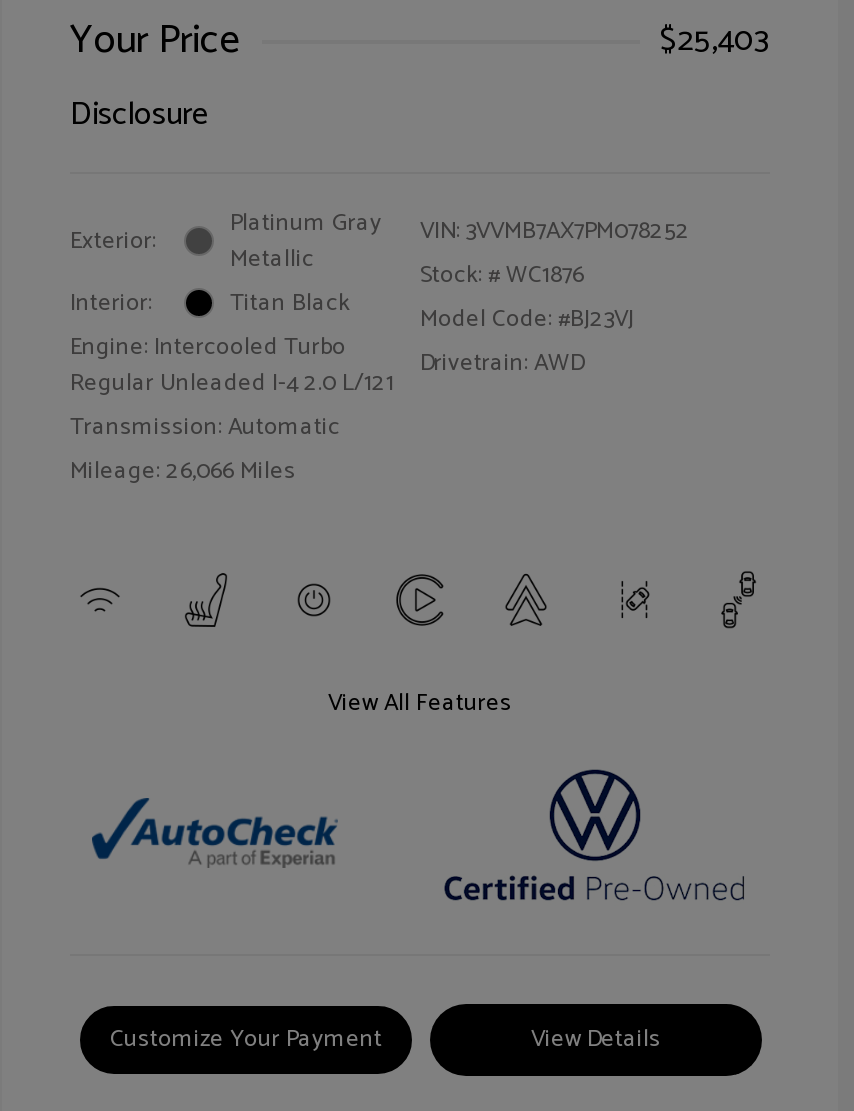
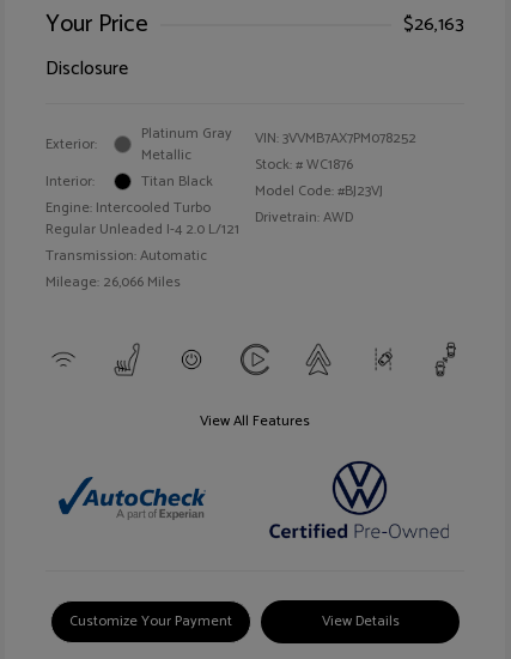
[660,13,770,67] $25,403 -> [403,8,464,40] $26,163

